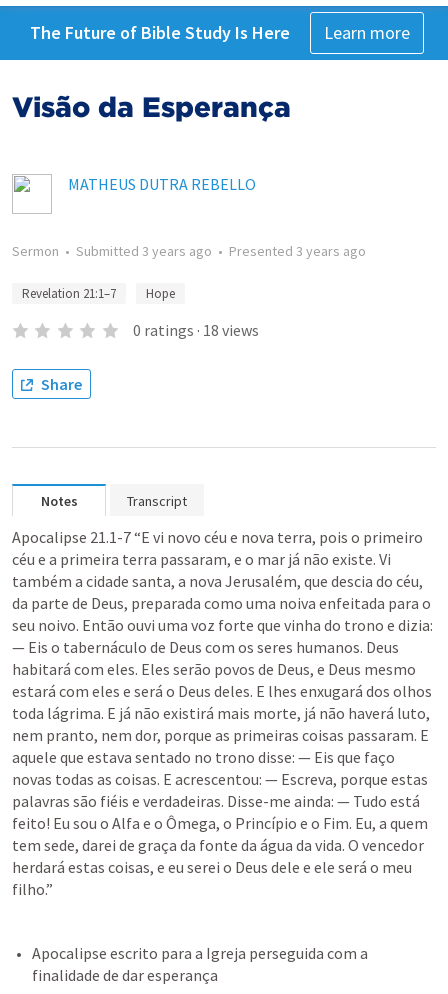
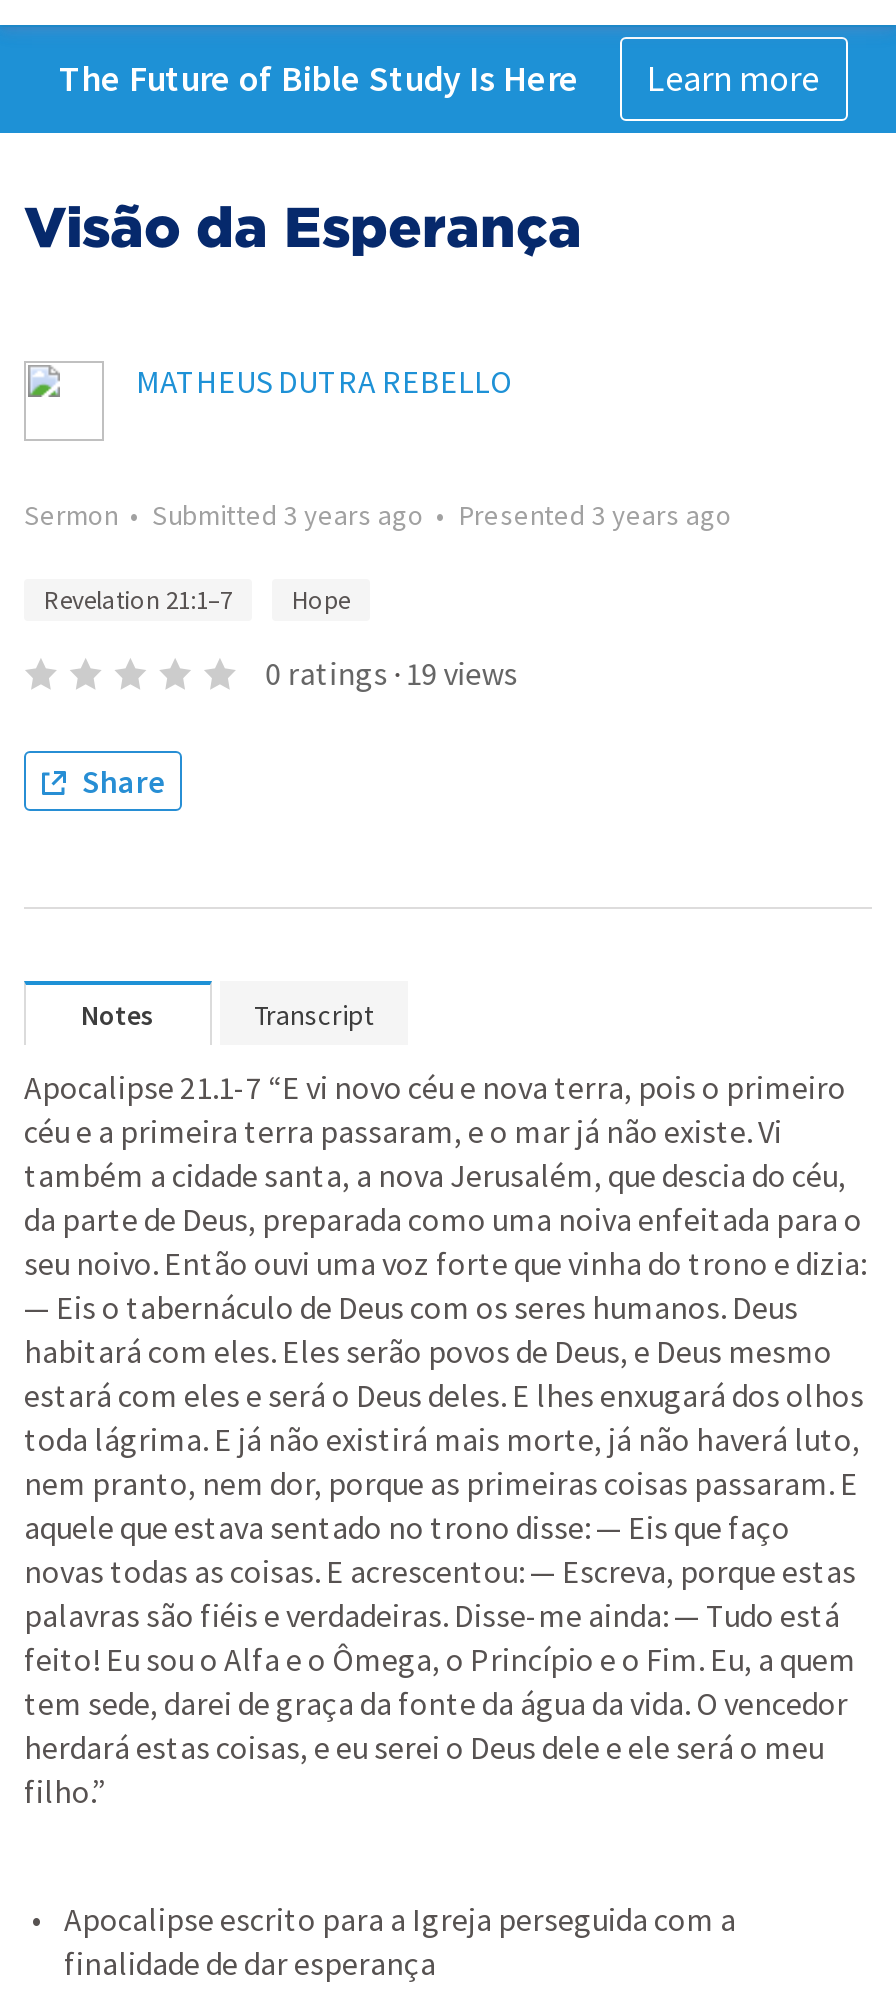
[133,320,259,340] 0 ratings · 18 views -> [265,653,517,693] 0 ratings · 19 views

